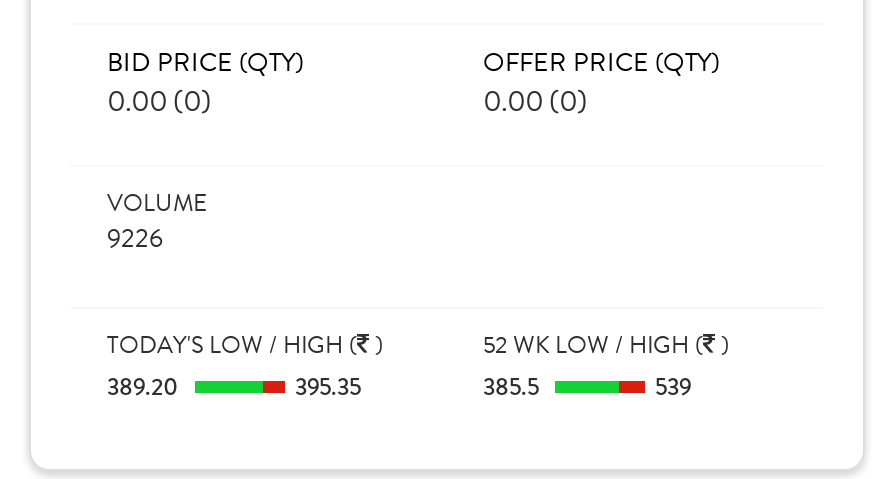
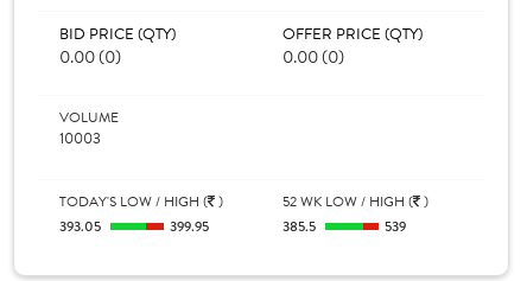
[107,219,163,259] 9226 -> [59,127,101,151] 10003
[107,369,185,405] 389.20 -> [59,216,104,237] 393.05
[295,369,361,405] 395.35 -> [170,216,209,237] 399.95

